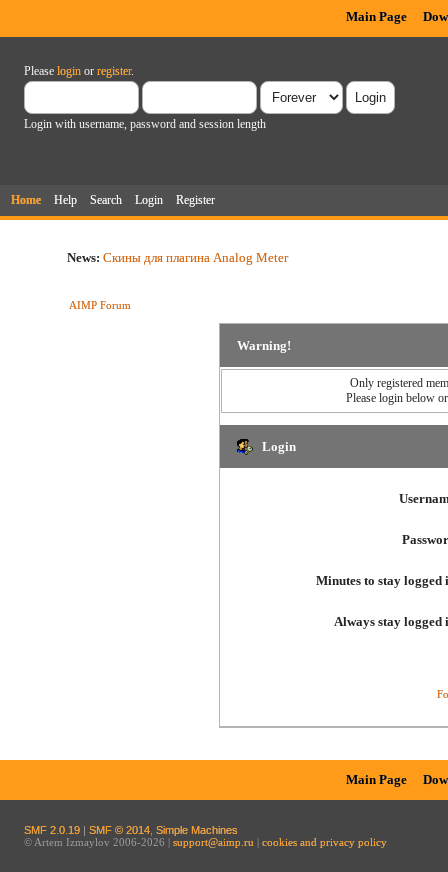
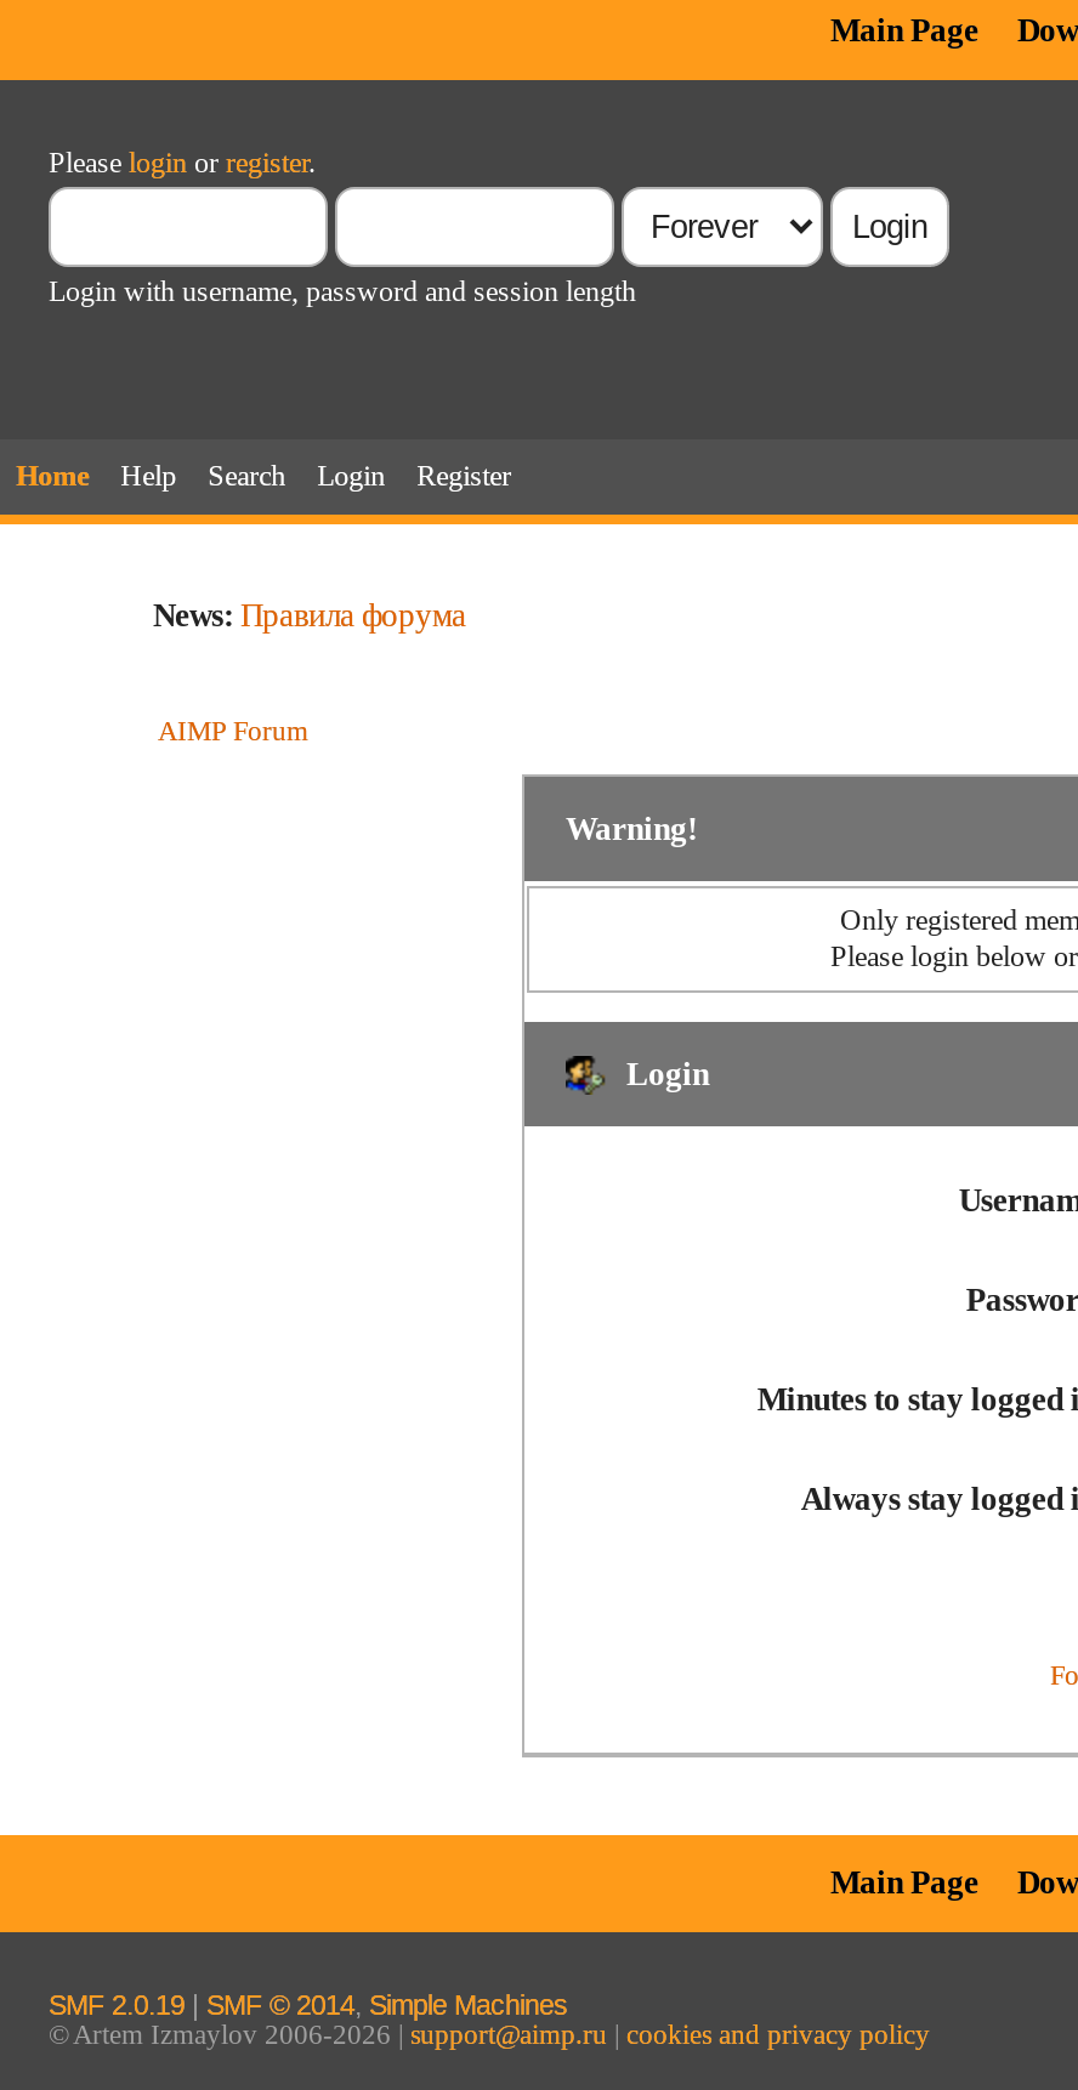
[67,250,288,265] News: Скины для плагина Analog Meter -> [153,597,466,634] News: Правила форума

